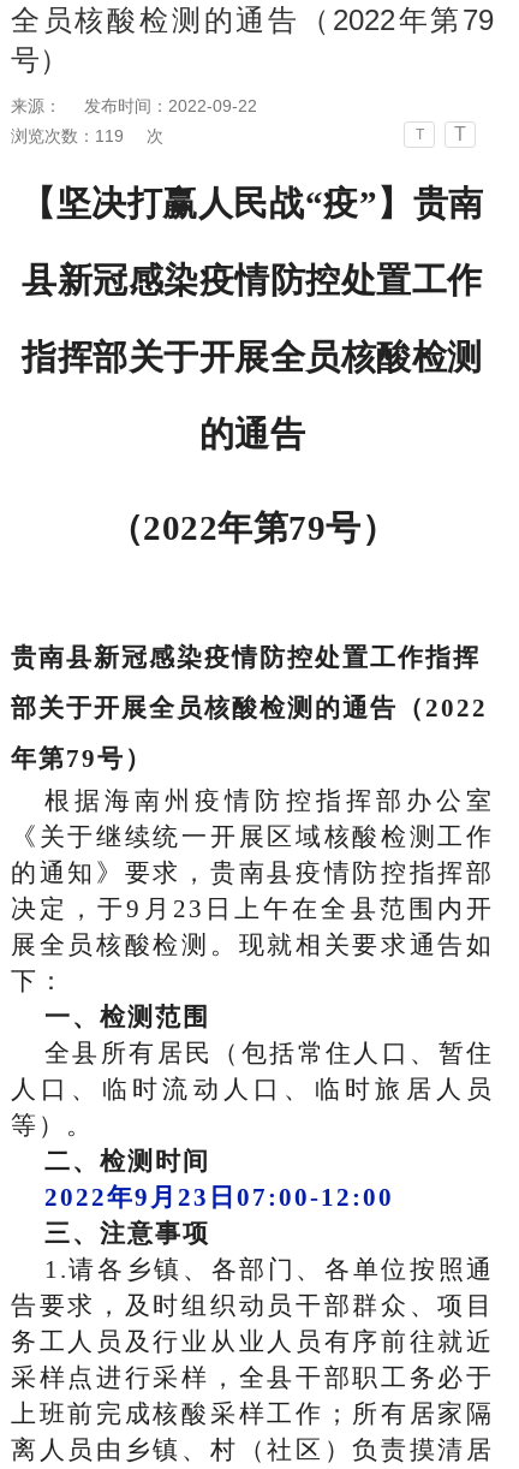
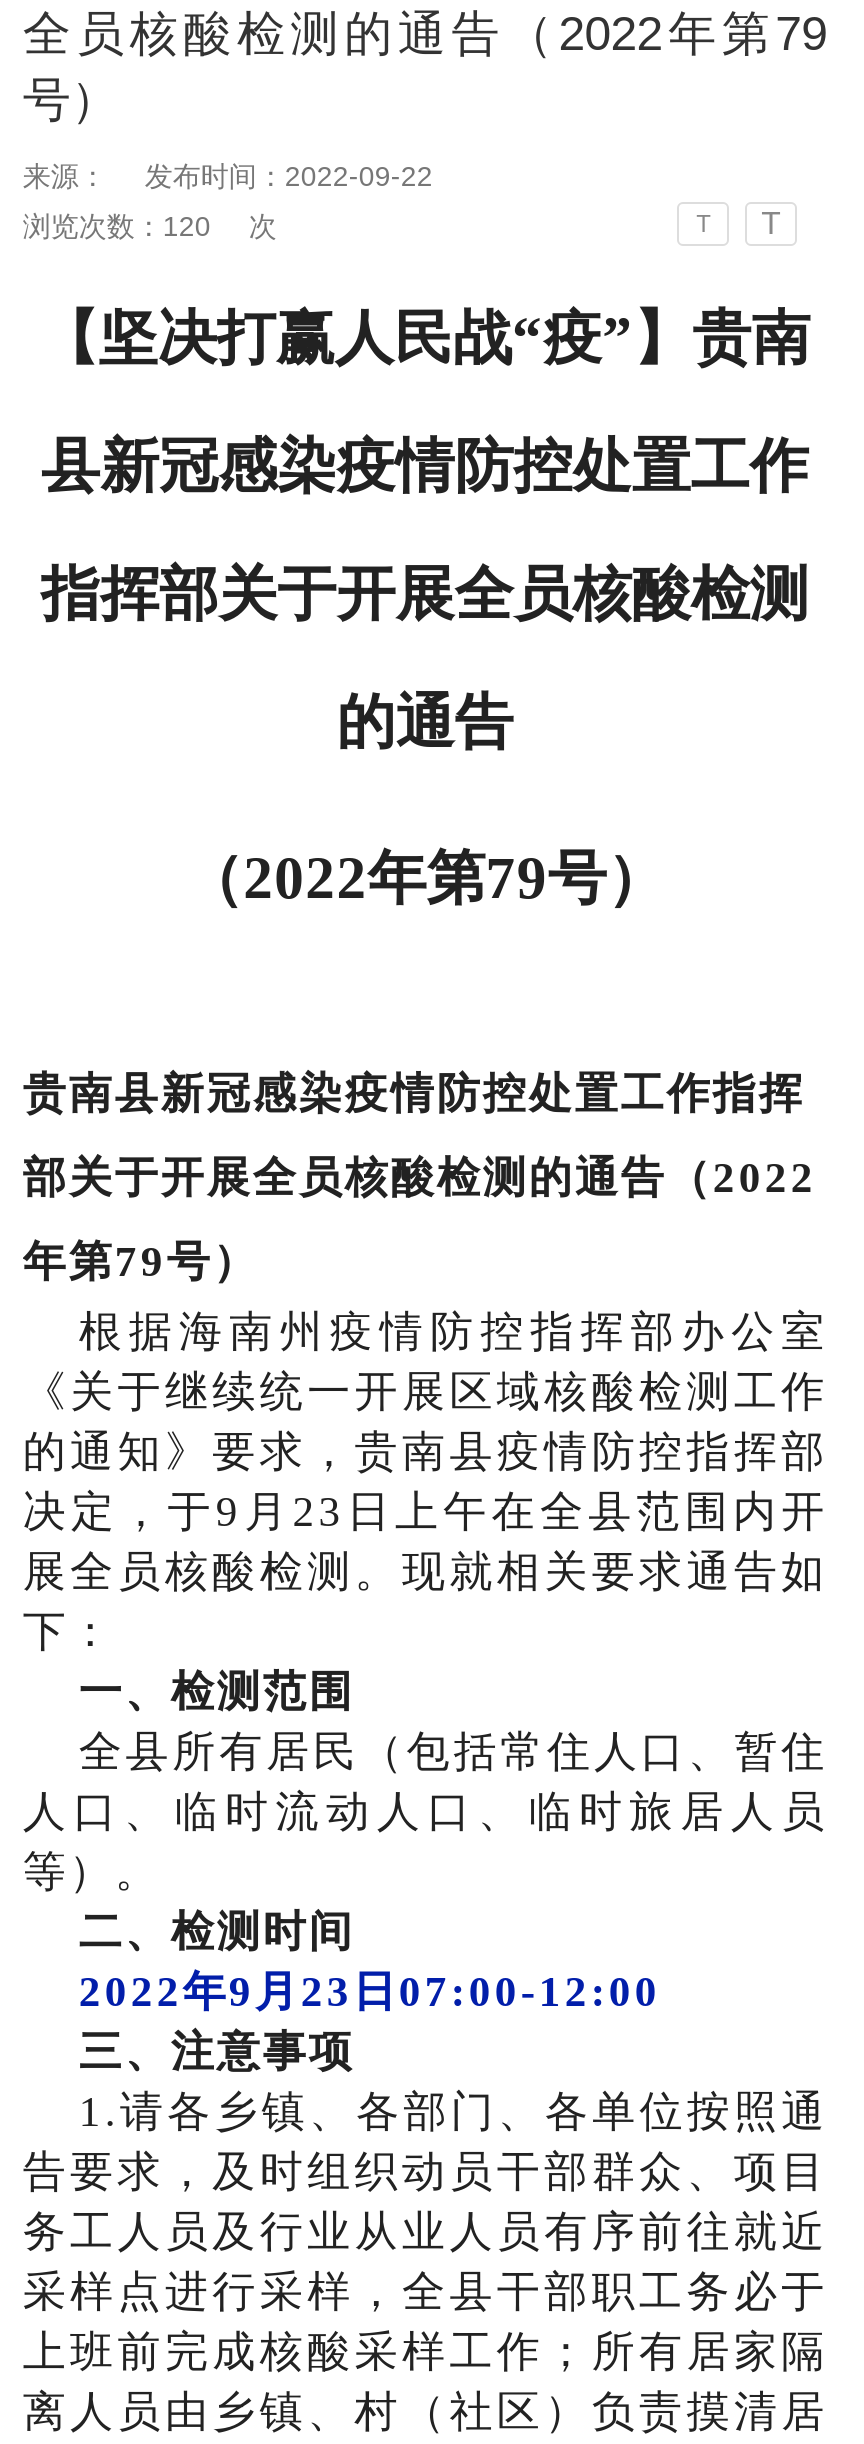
[11,126,163,145] 浏览次数：119 次 -> [23,210,277,242] 浏览次数：120 次

